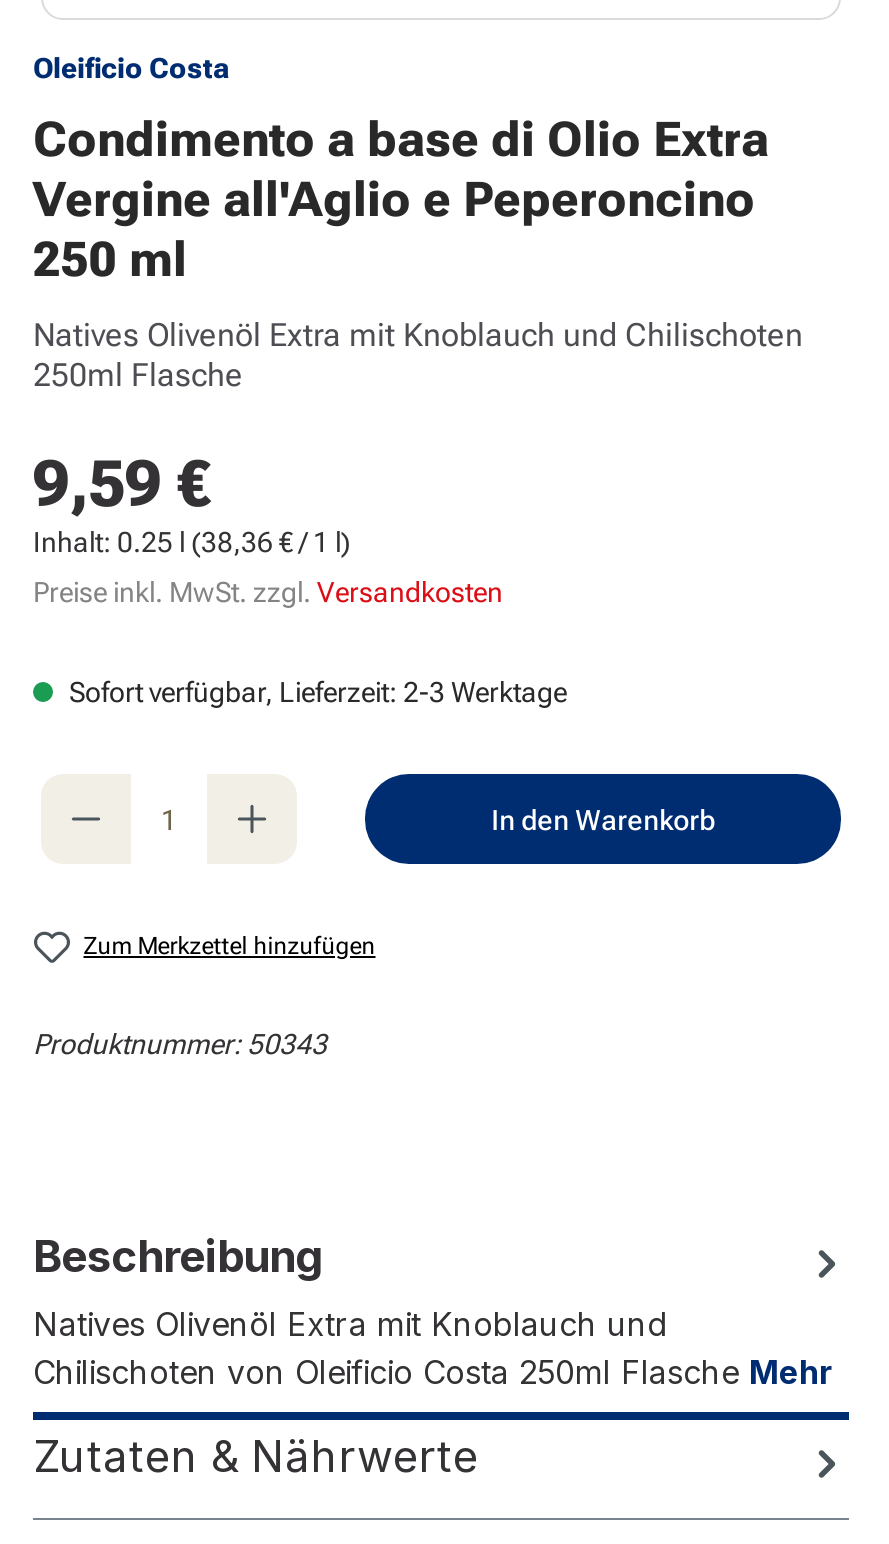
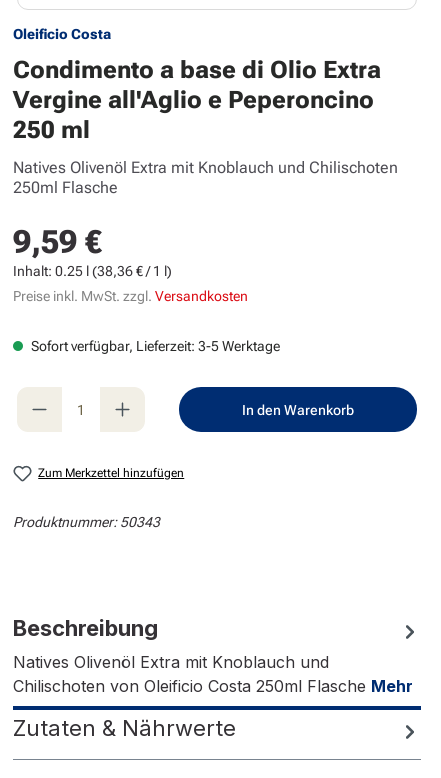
[63,676,567,708] Sofort verfügbar, Lieferzeit: 2-3 Werktage -> [28,338,280,354] Sofort verfügbar, Lieferzeit: 3-5 Werktage

